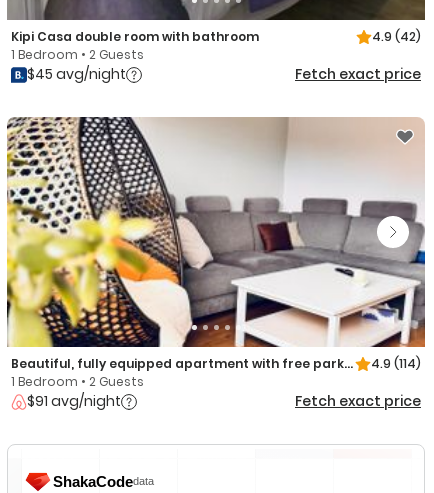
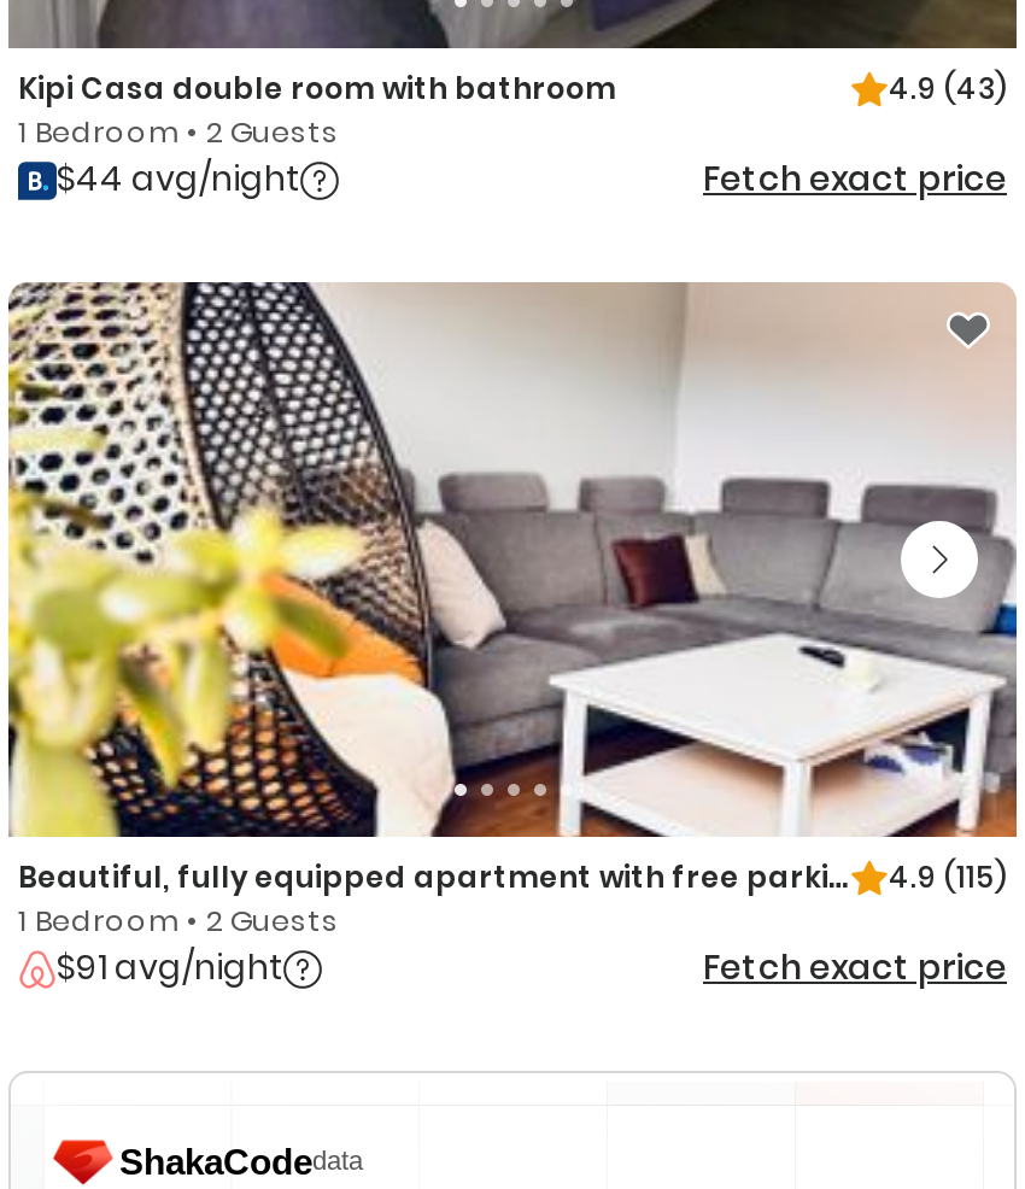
[372,28,421,45] 4.9 (42) -> [889,68,1007,109] 4.9 (43)
[27,64,126,84] $45 avg/night -> [57,154,300,203] $44 avg/night
[371,355,421,372] 4.9 (114) -> [889,856,1007,897] 4.9 (115)

